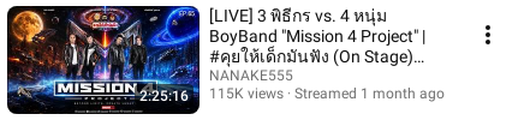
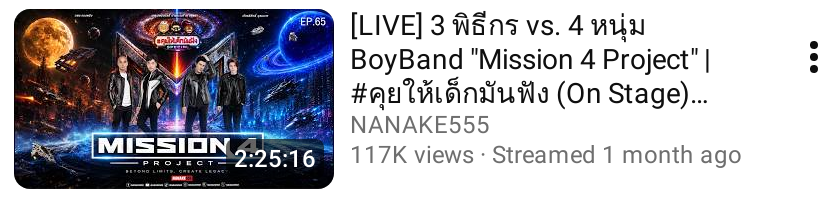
[139,85,445,104] 2:25:16 115K views Streamed 1 month ago -> [234,141,742,173] 2:25:16 117K views Streamed 1 month ago

